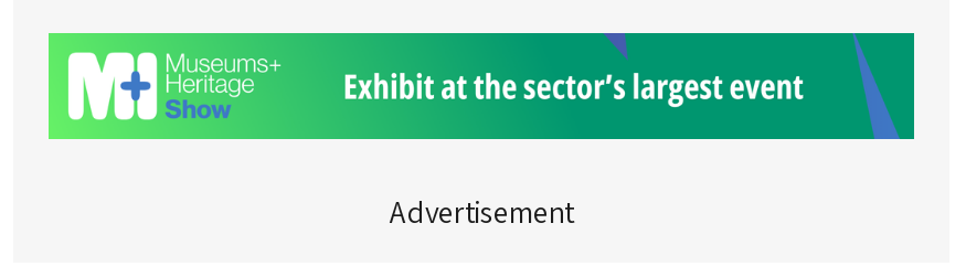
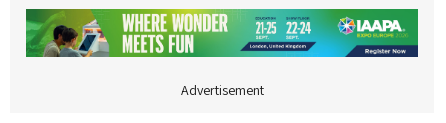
[46,31,916,141] [image] -> [25,8,419,58] [image]

